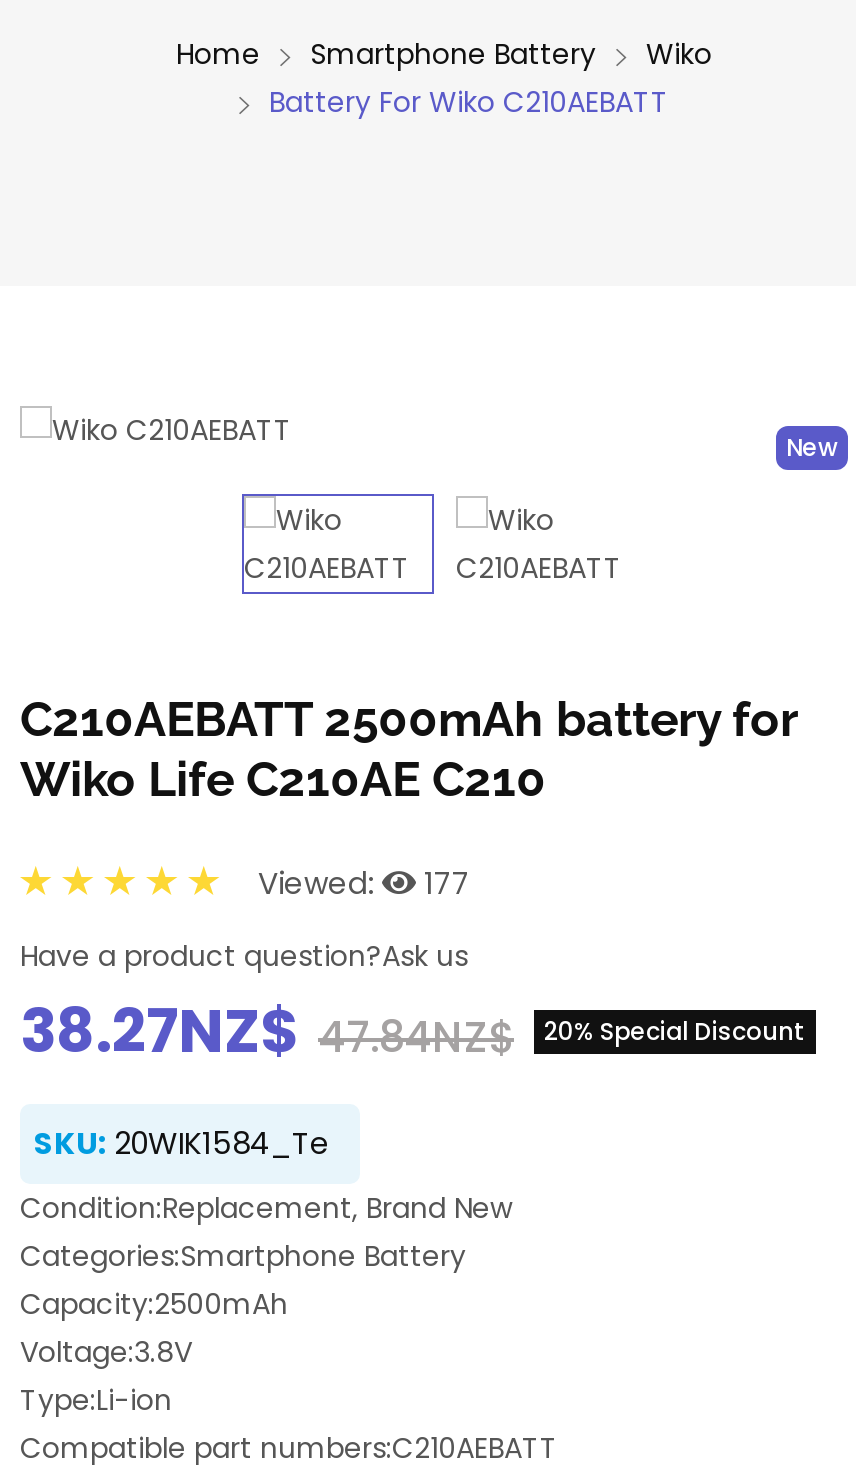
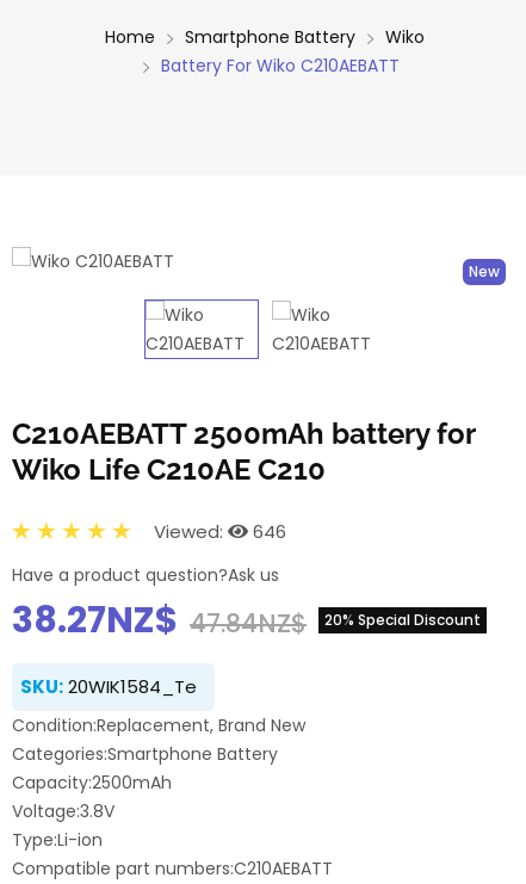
[258,862,470,904] Viewed: 177 -> [154,519,286,544] Viewed: 646

